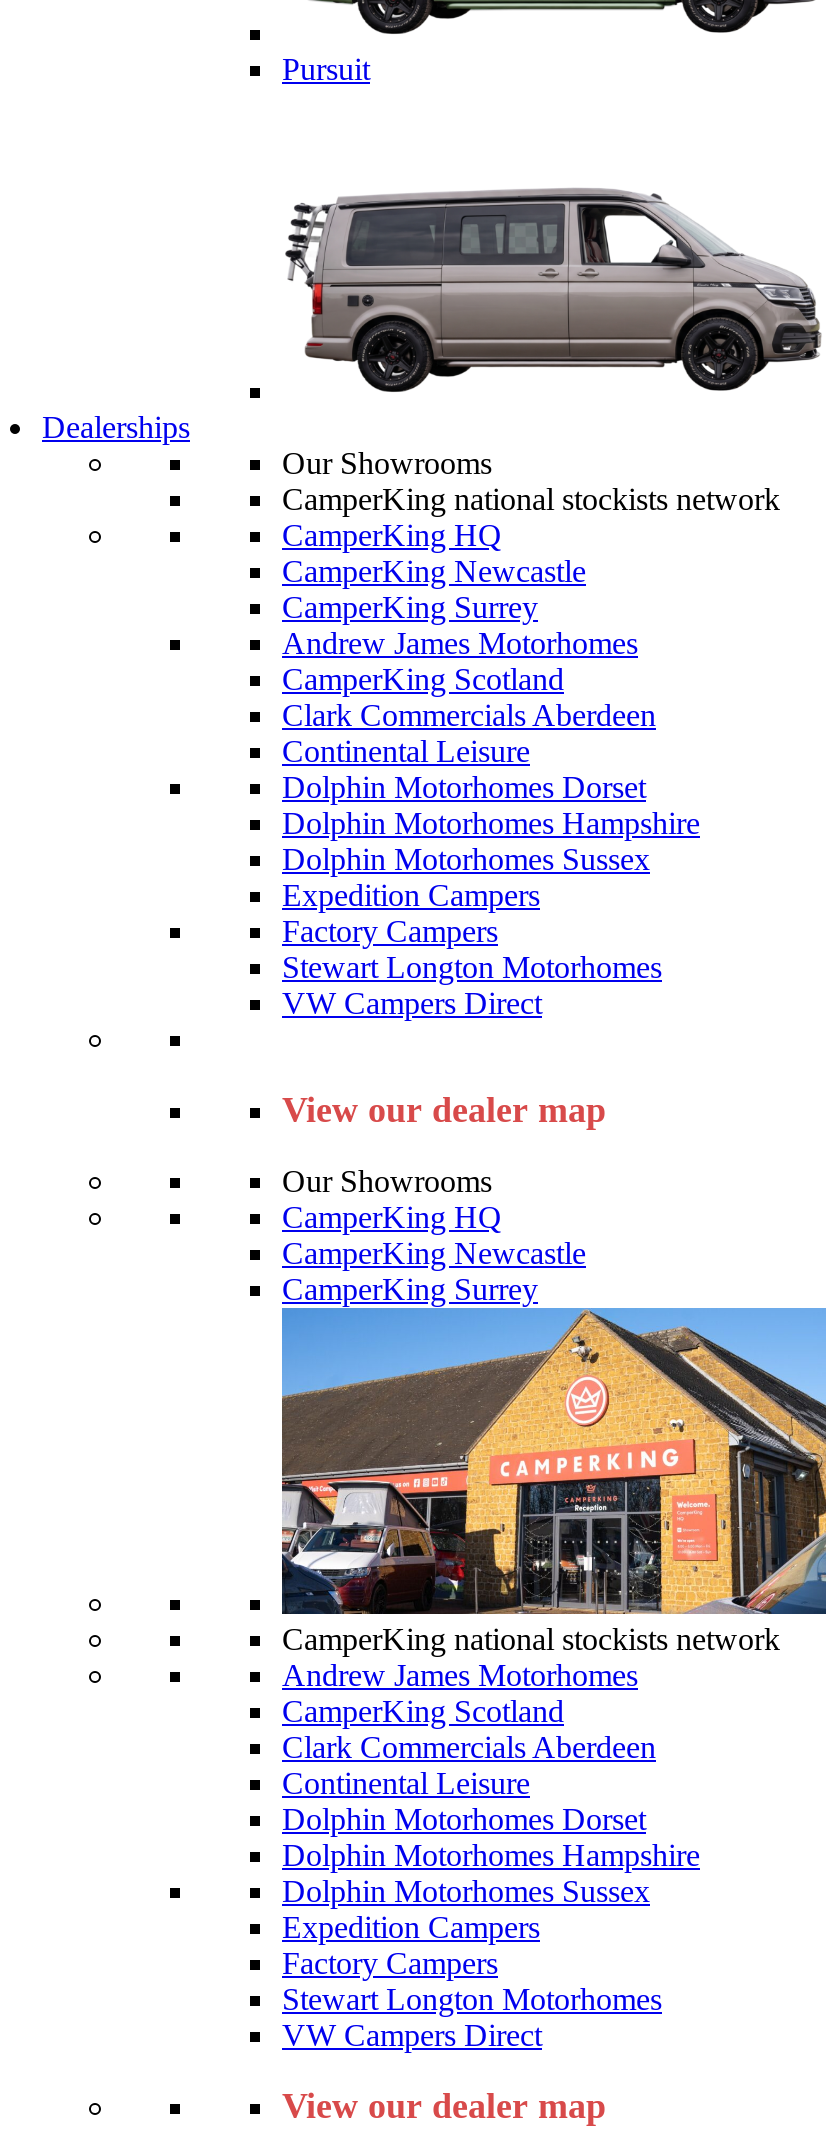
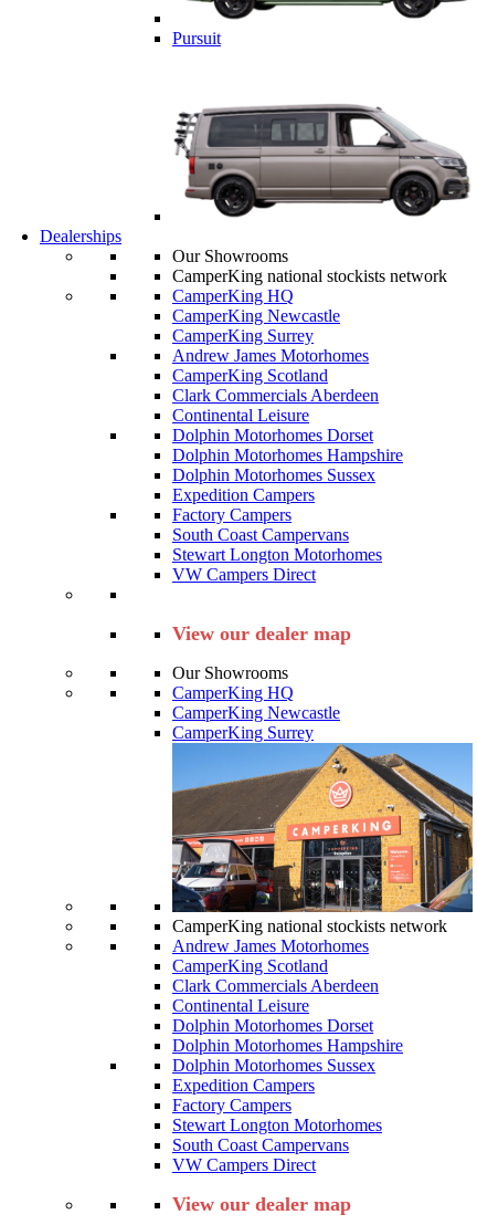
none -> [172,525,349,544] South Coast Campervans
none -> [172,1135,349,1154] South Coast Campervans

